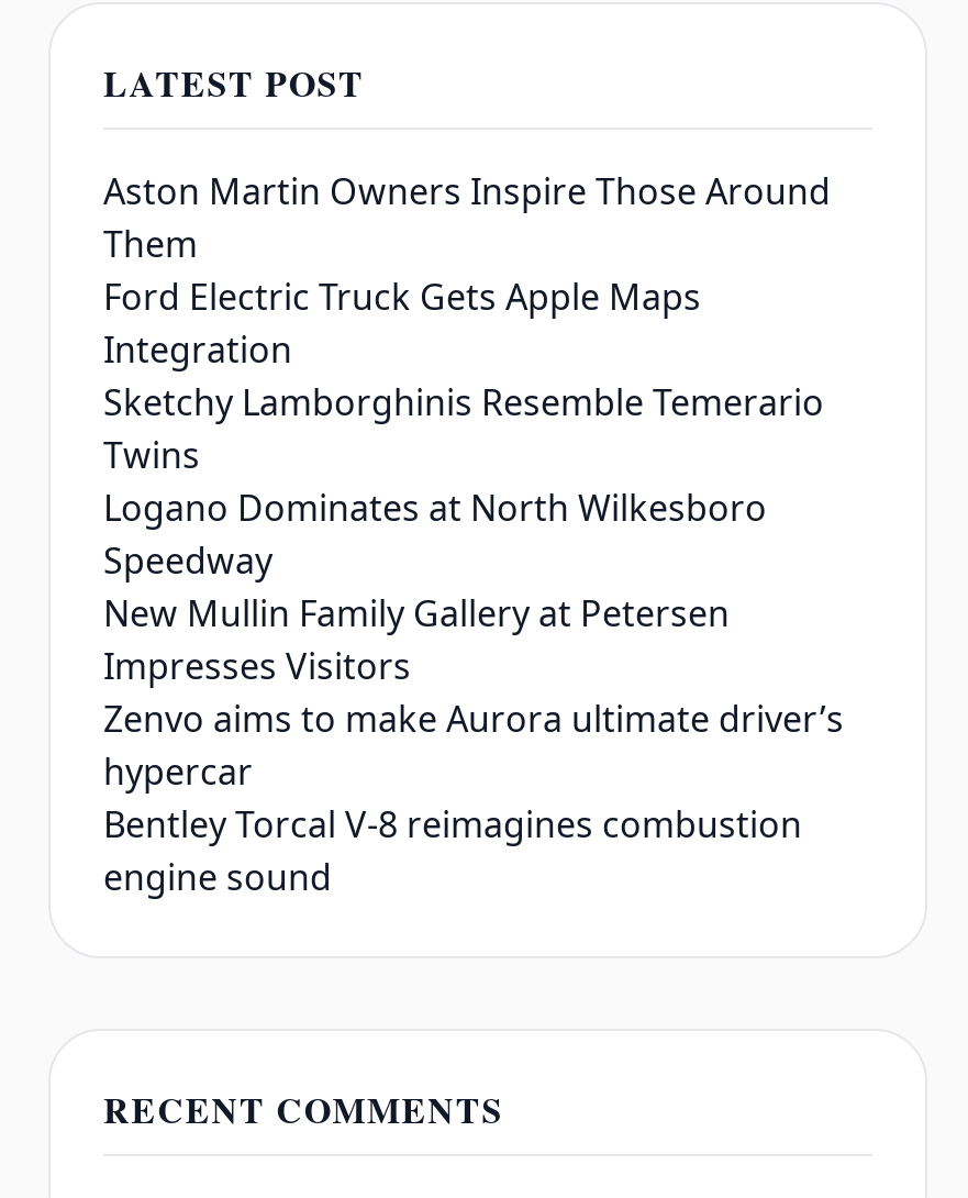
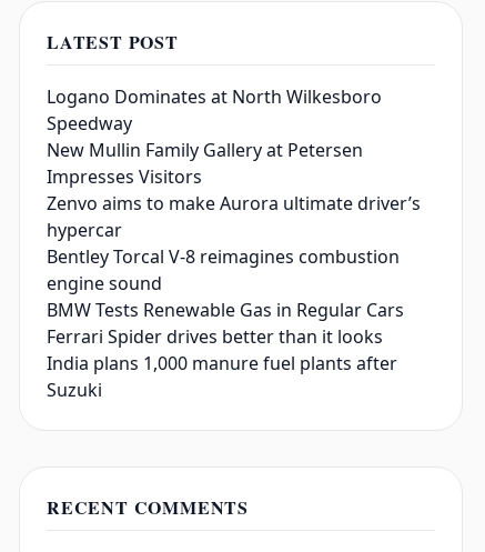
[103,167,831,479] Aston Martin Owners Inspire Those Around | Them | Ford Electric Truck Gets Apple Maps | Integration | Sketchy Lamborghinis Resemble Temerario | Twins -> none
moved [103,484,844,901] -> [47,84,421,295]: Logano Dominates at North Wilkesboro | Speedway | New Mullin Family Gallery at Petersen | Impresses Visitors | Zenvo aims to make Aurora ultimate driver’s | hypercar | Bentley Torcal V-8 reimagines combustion | engine sound
none -> [47,298,404,402] BMW Tests Renewable Gas in Regular Cars | Ferrari Spider drives better than it looks | India plans 1,000 manure fuel plants after | Suzuki

